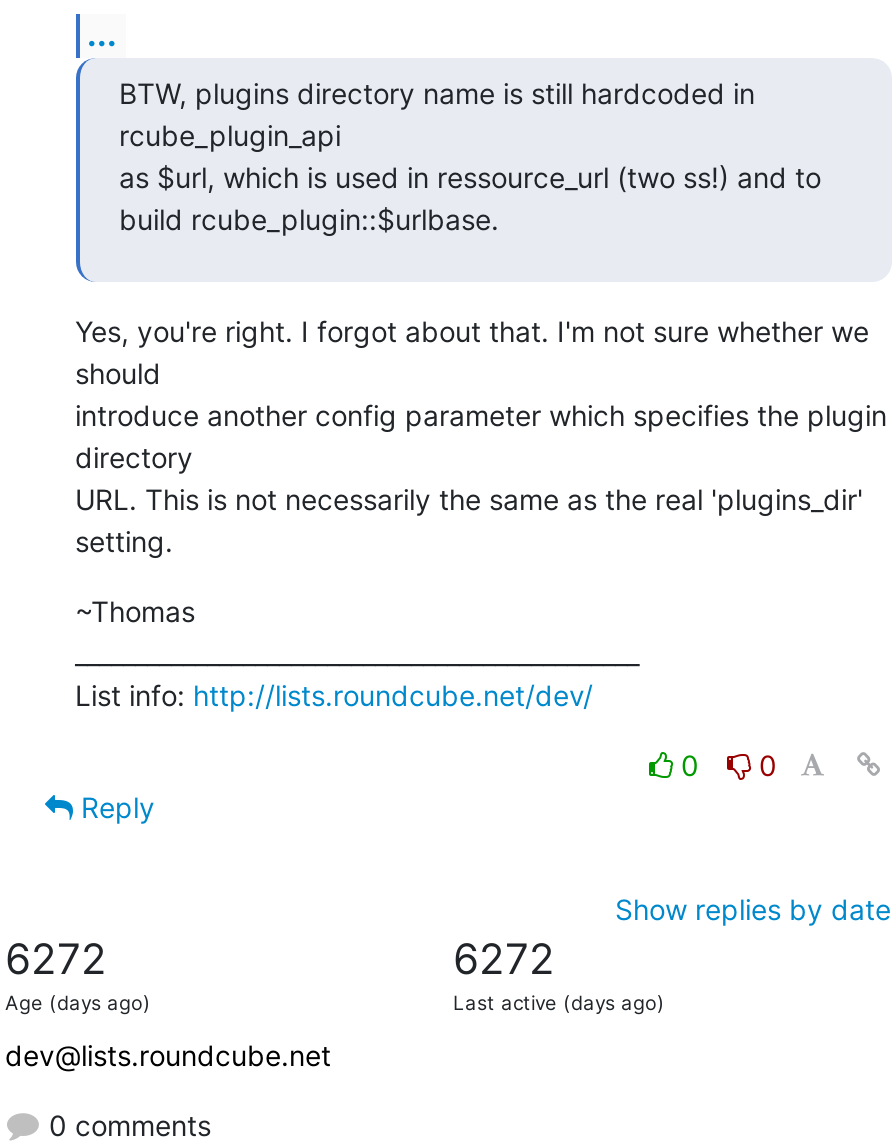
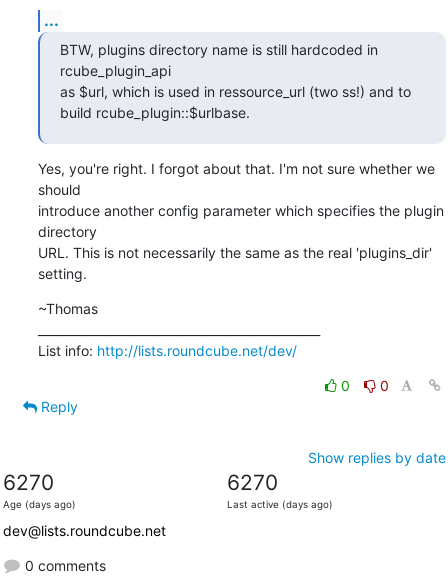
[5,934,107,984] 6272 -> [2,470,53,495] 6270
[453,934,555,984] 6272 -> [226,470,277,495] 6270

